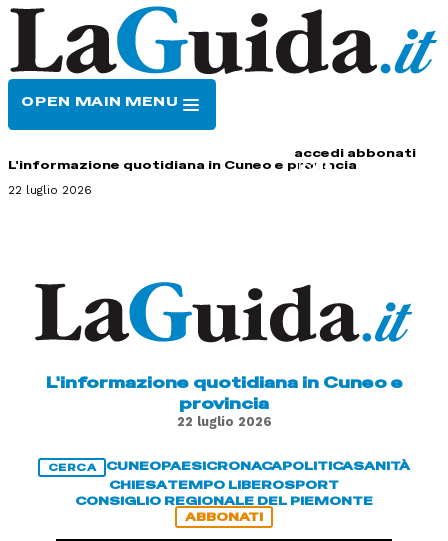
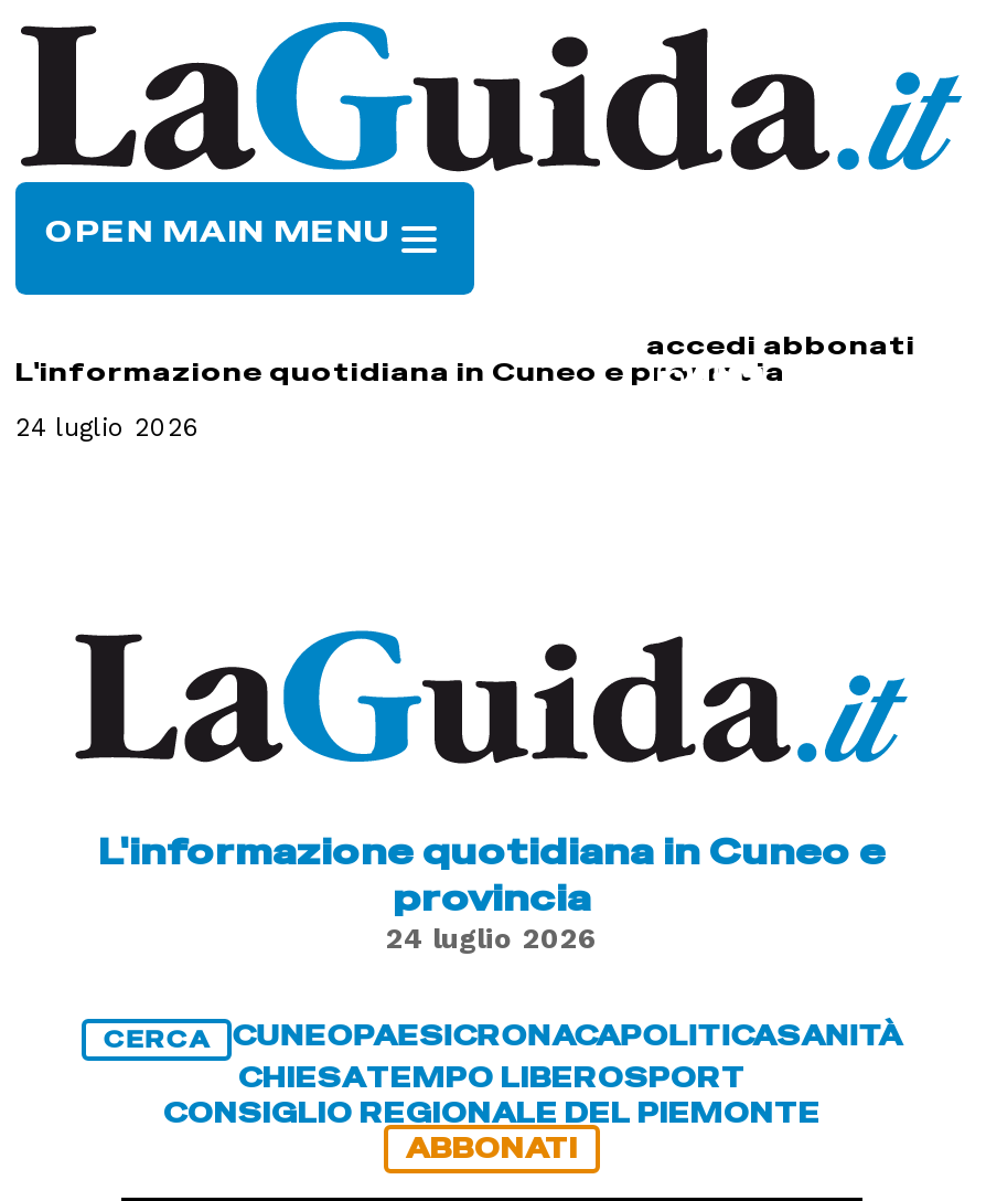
[8,183,92,197] 22 luglio 2026 -> [15,412,201,443] 24 luglio 2026
[176,414,271,429] 22 luglio 2026 -> [386,921,598,954] 24 luglio 2026

